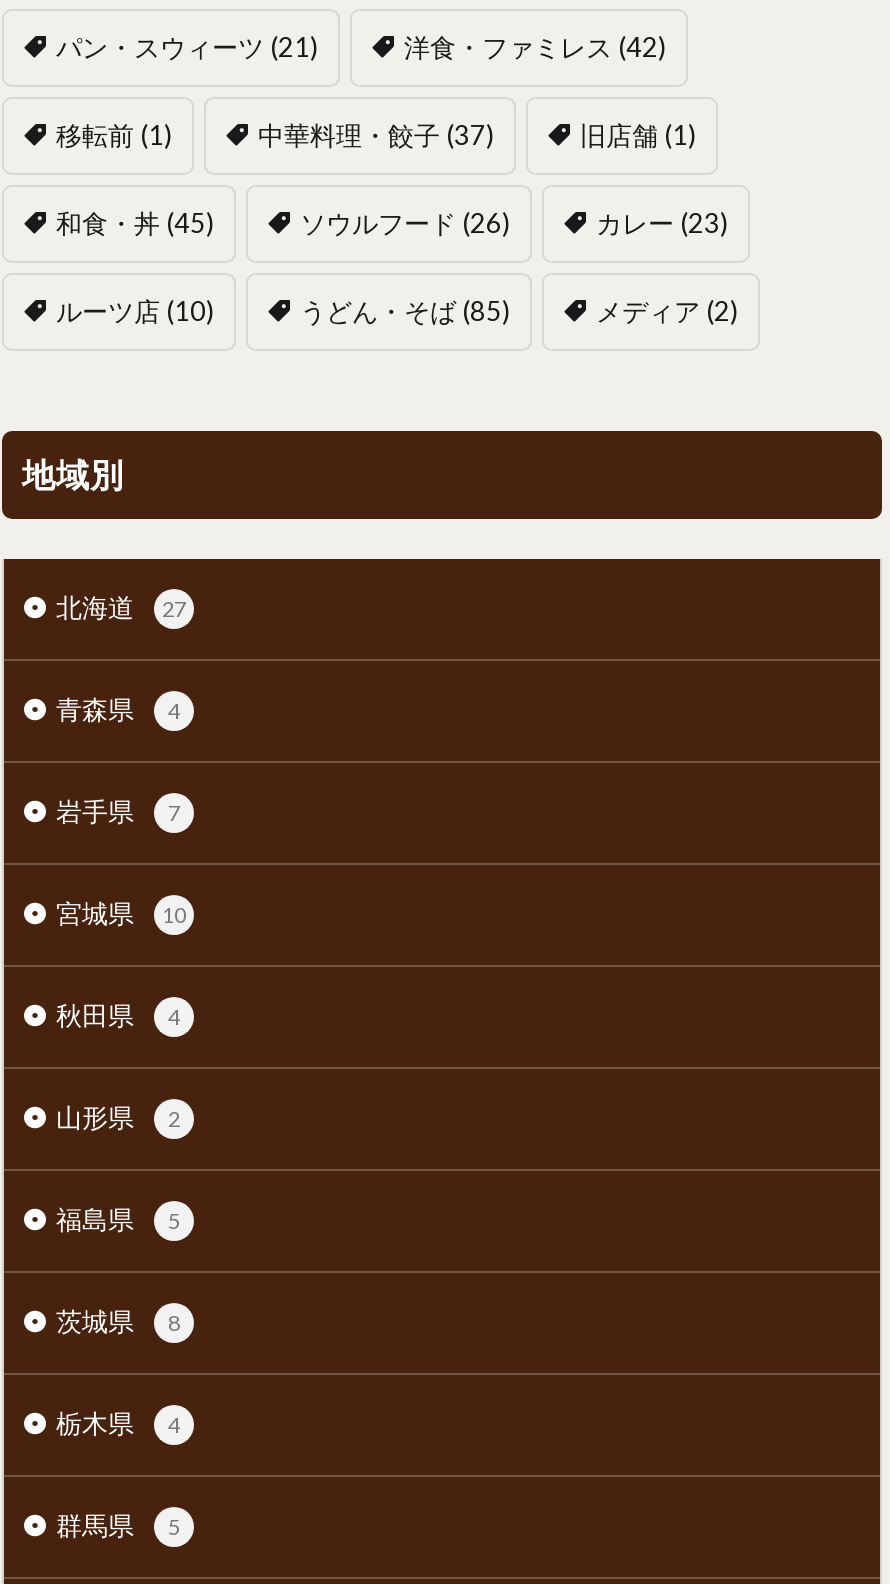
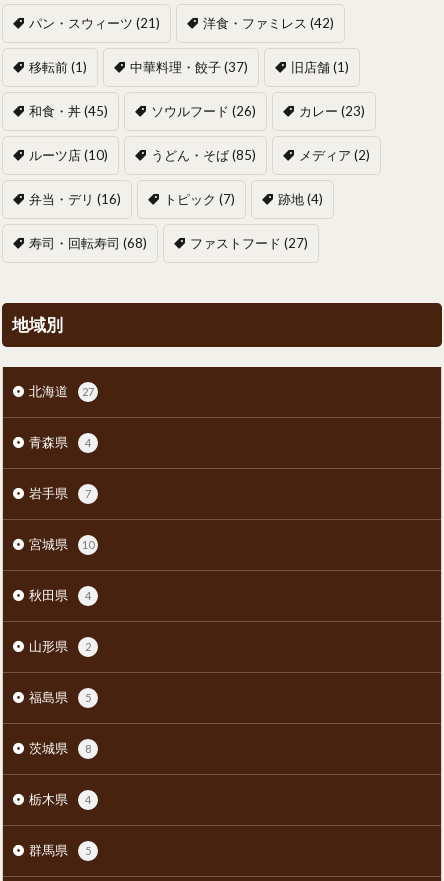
none -> [29,191,323,251] 弁当・デリ(16) | トピック(7) | 跡地(4) | 寿司・回転寿司(68) | ファストフード(27)

